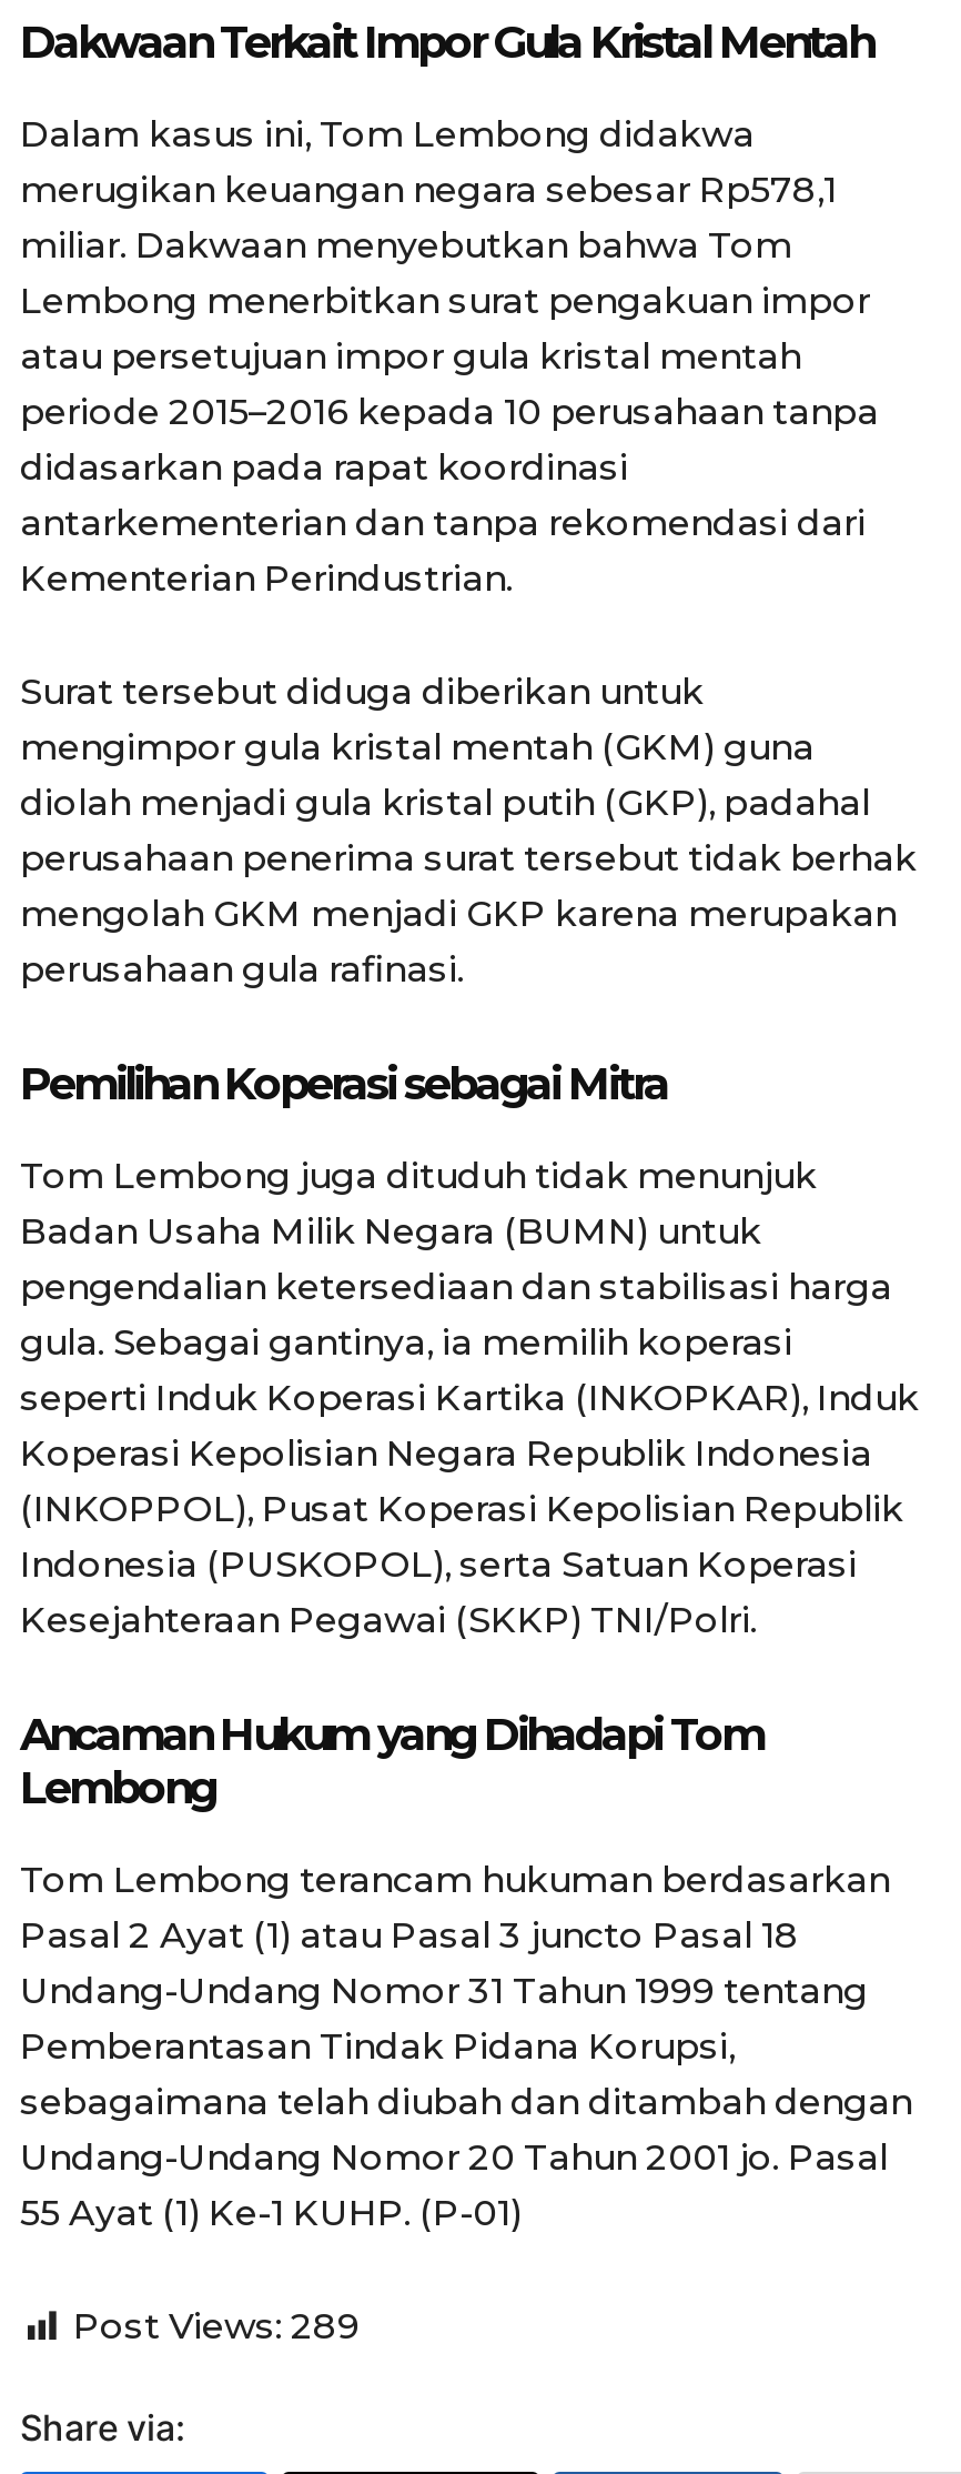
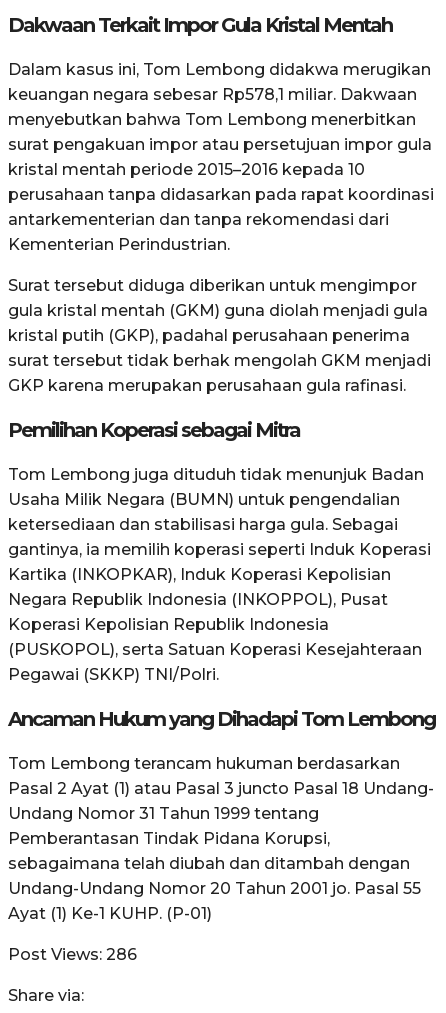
[73,2305,360,2347] Post Views: 289 -> [8,945,137,964] Post Views: 286

